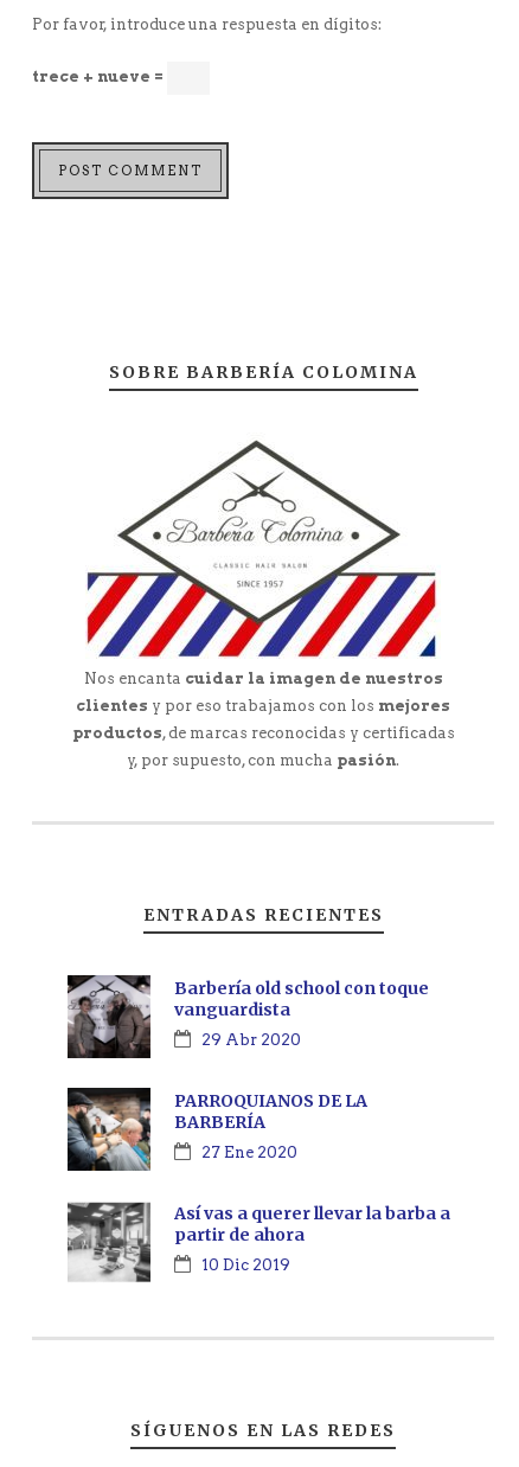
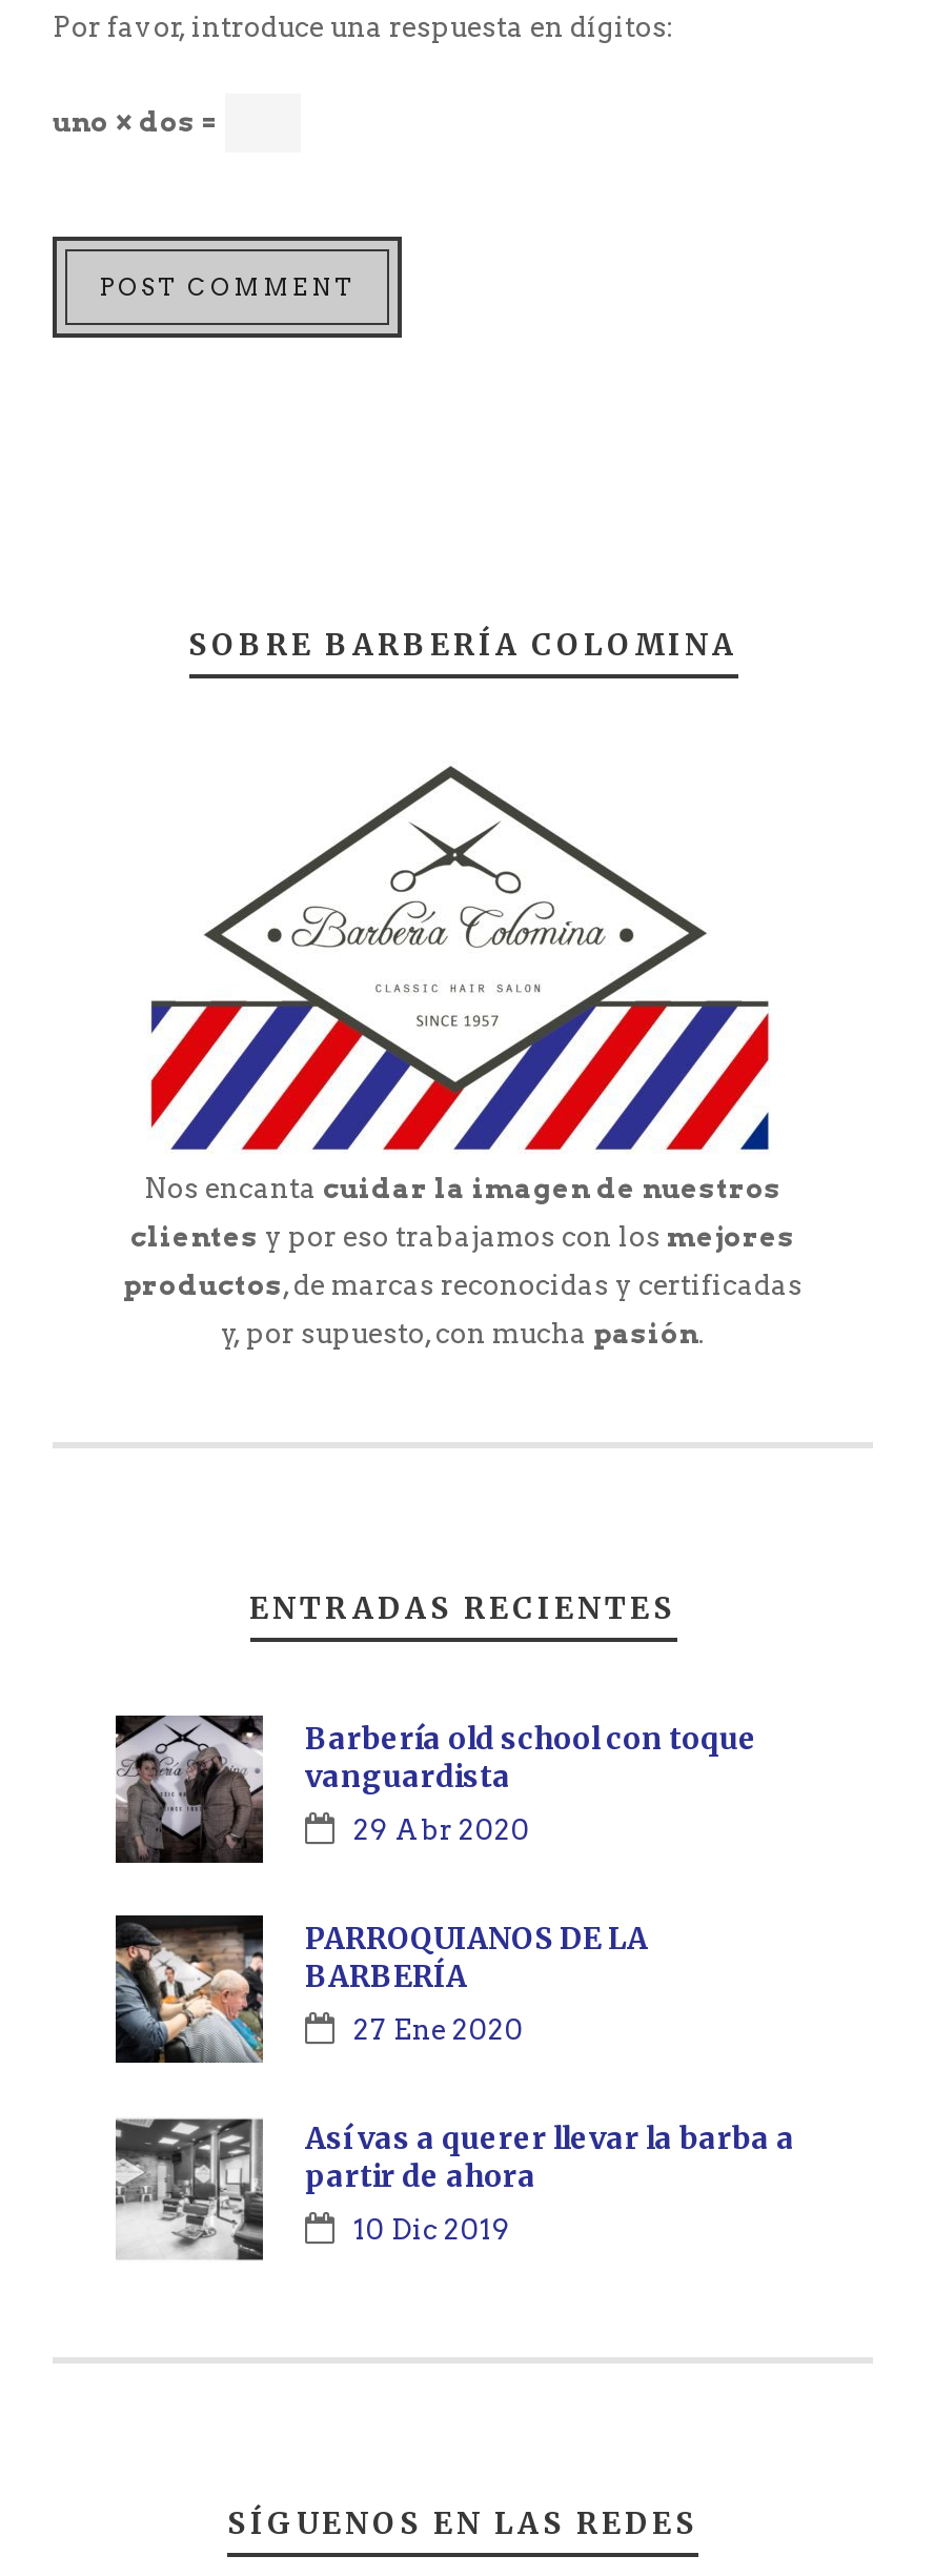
[32,68,167,86] trece + nueve = -> [53,106,225,137] uno × dos =

